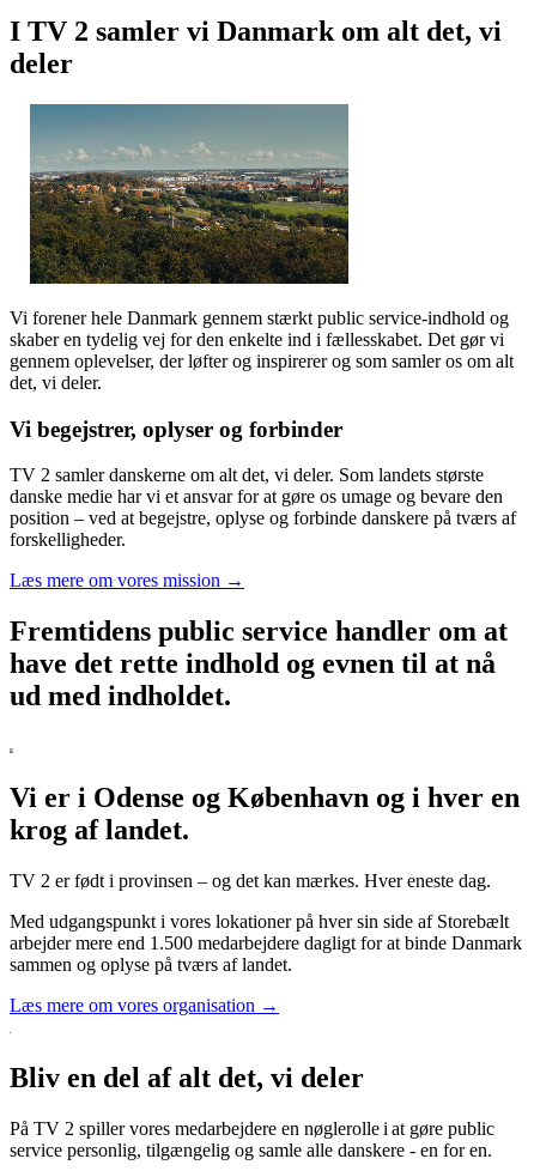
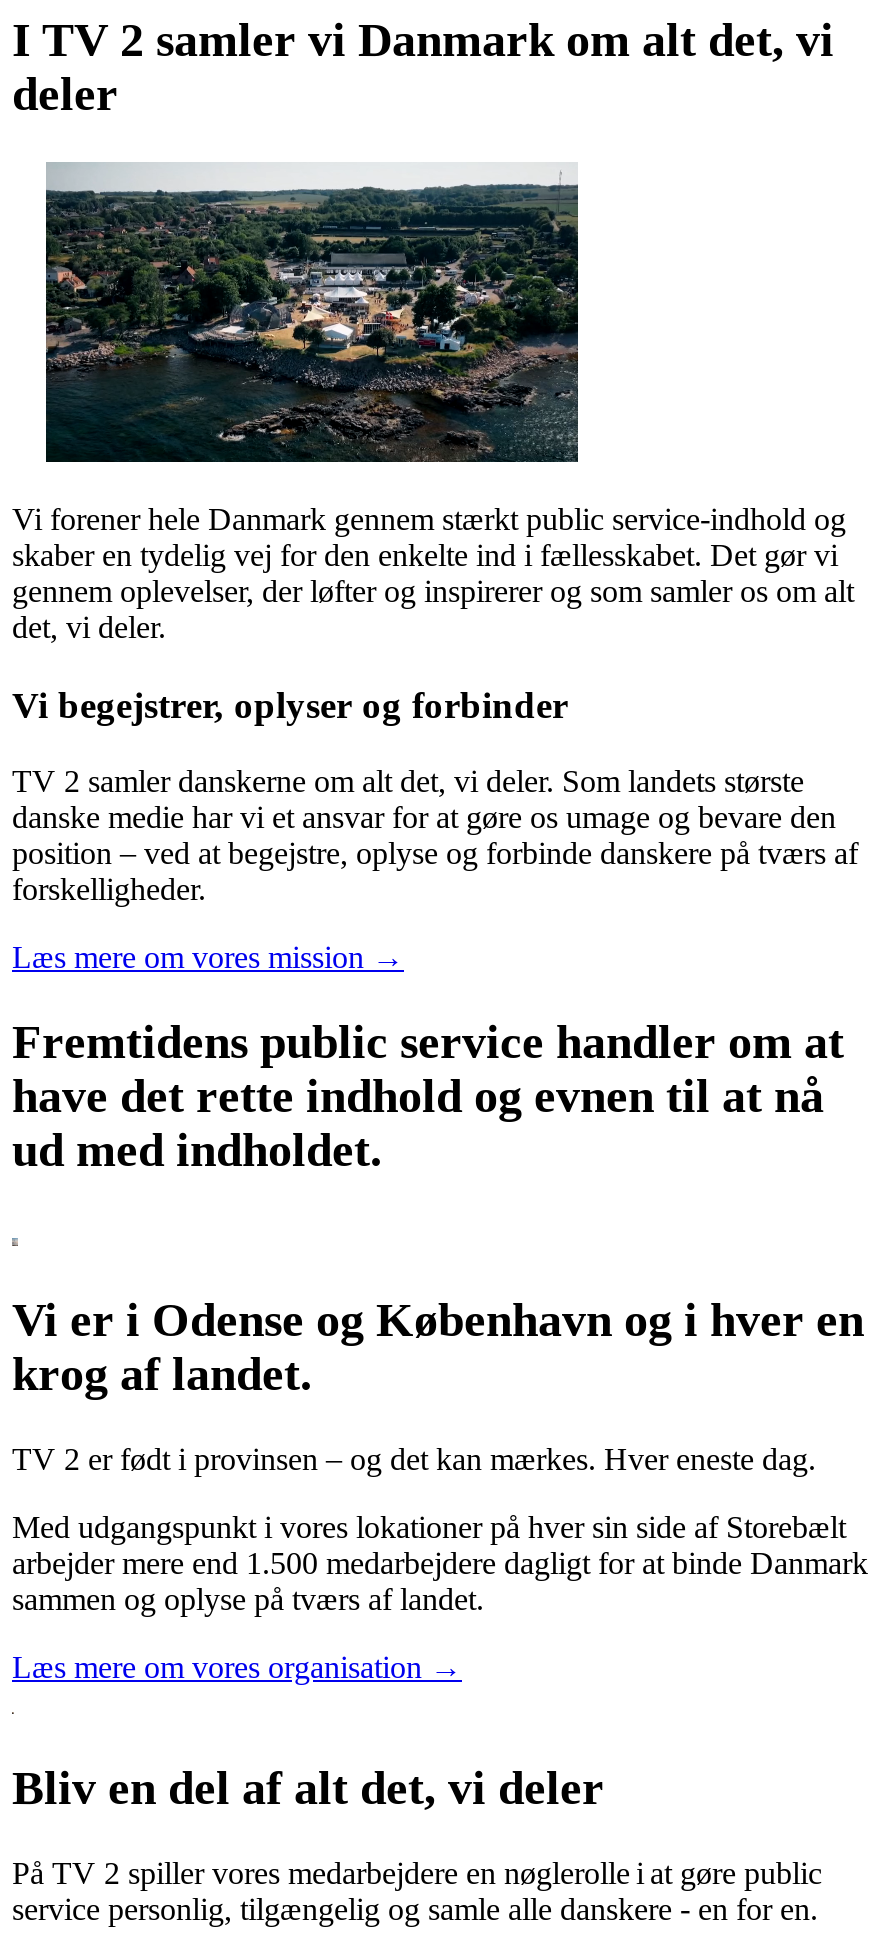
[29,103,350,285] [image] -> [44,164,578,462] [image]

